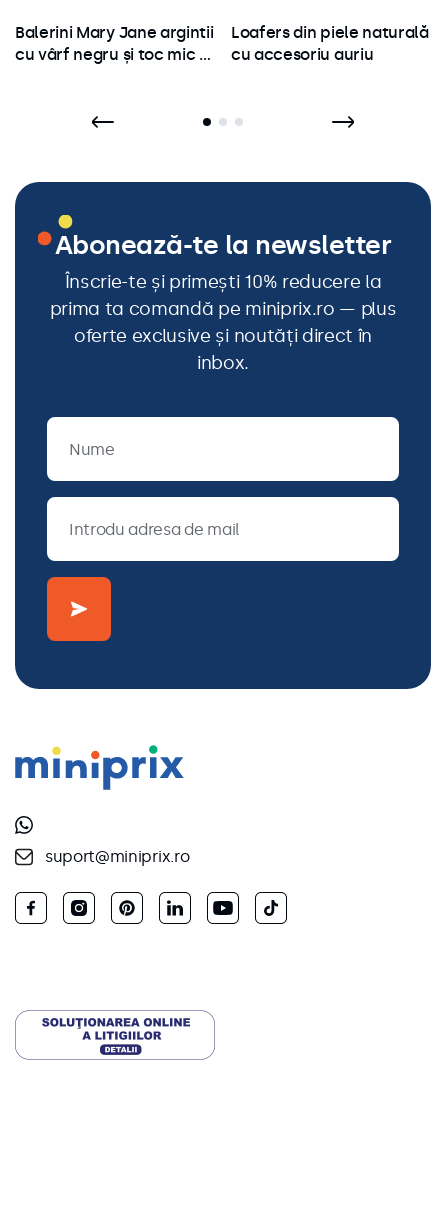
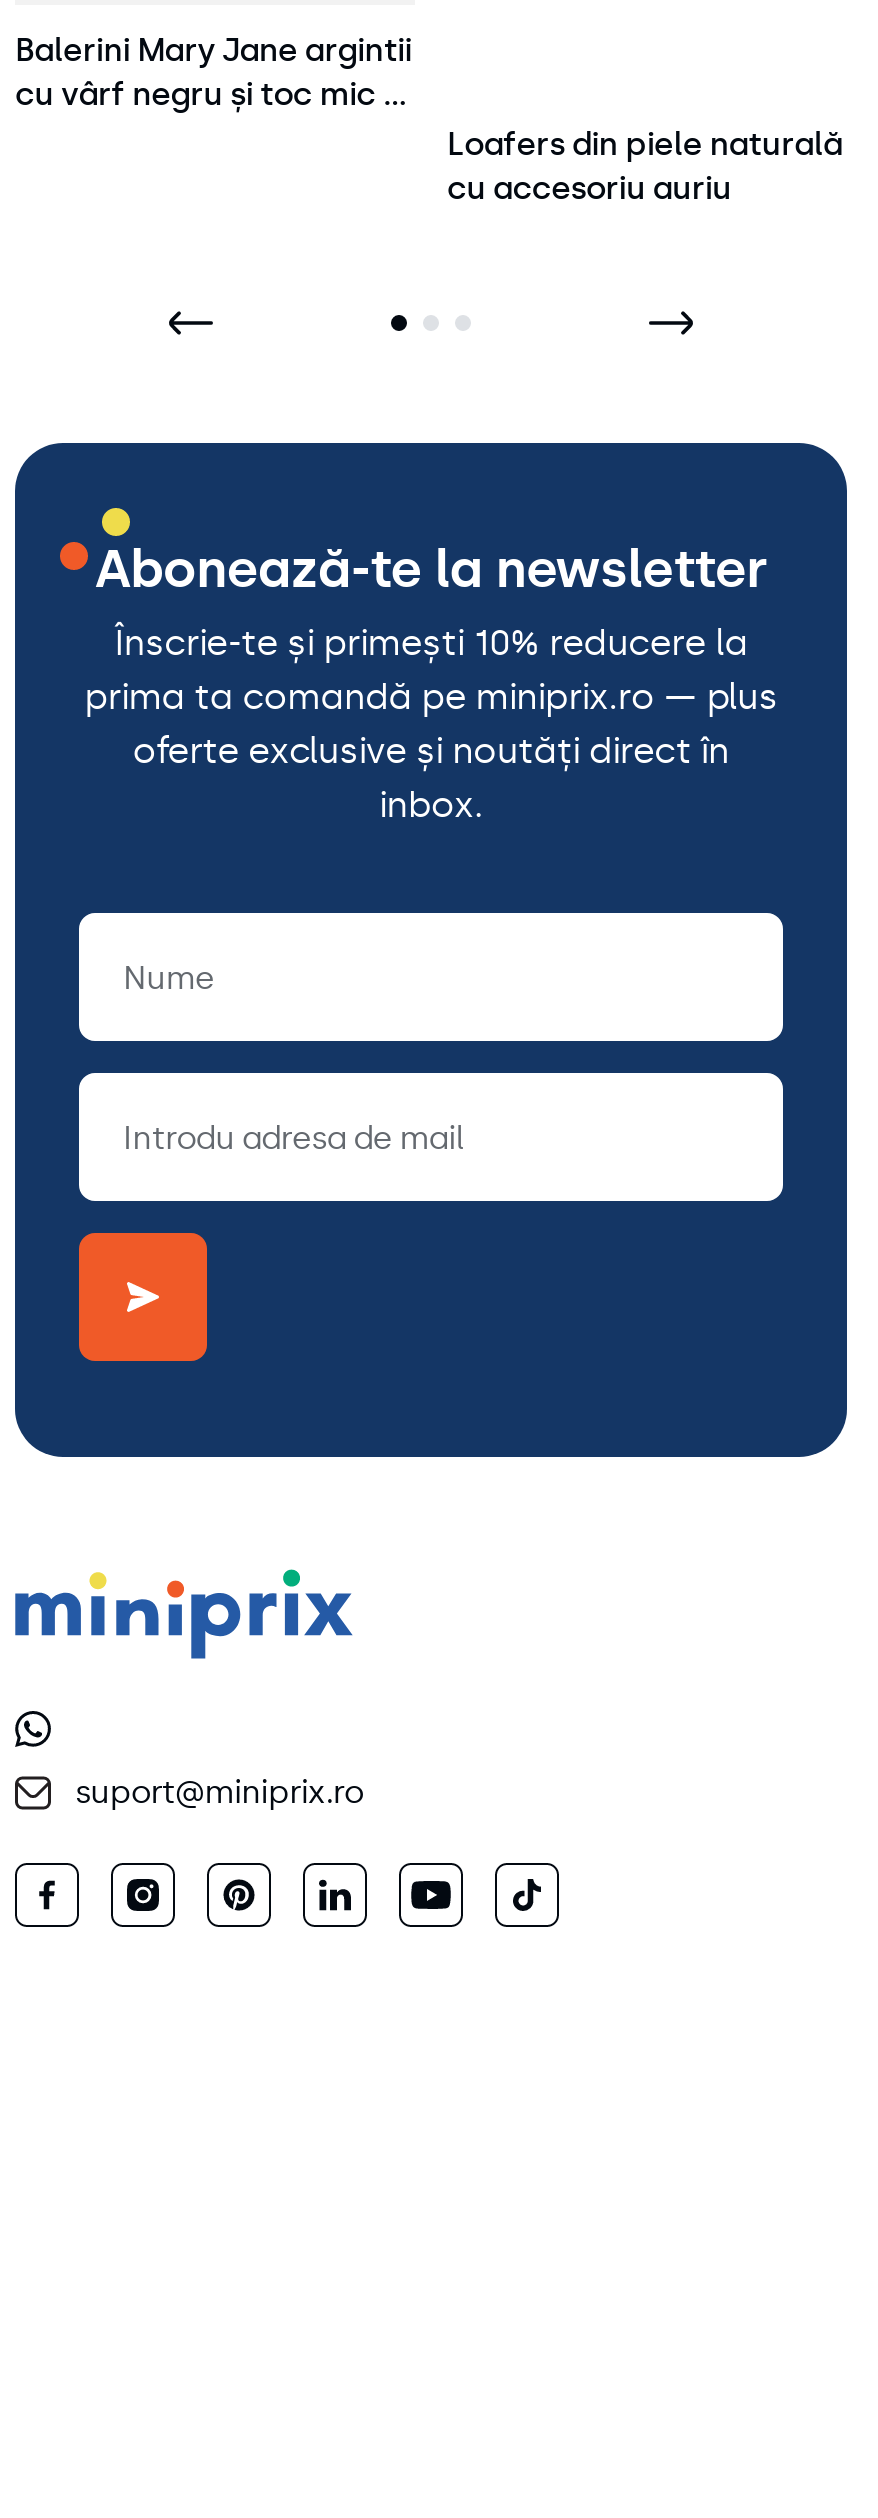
[15,1010,215,1060] [image] -> none

